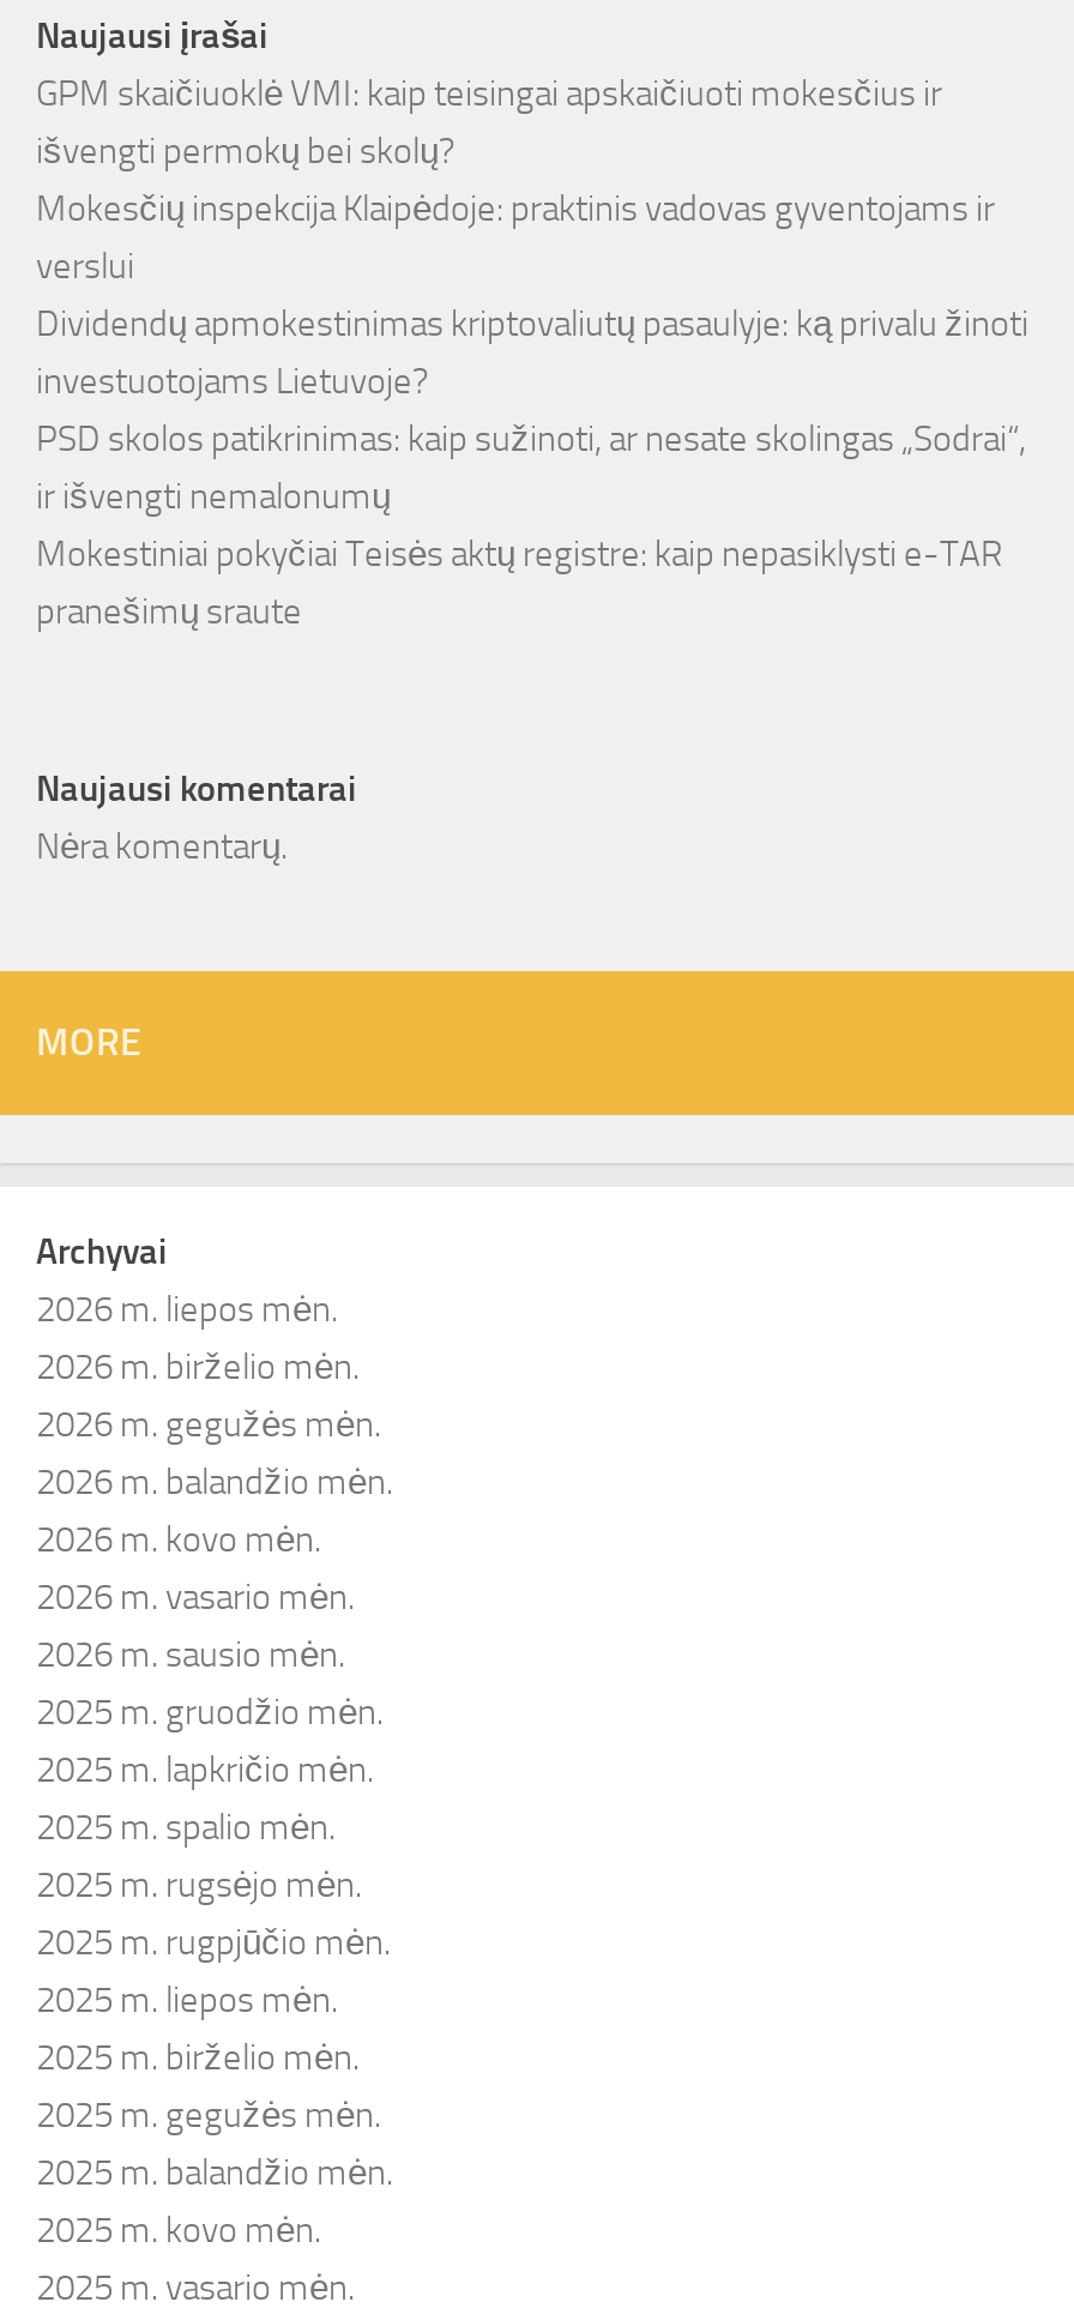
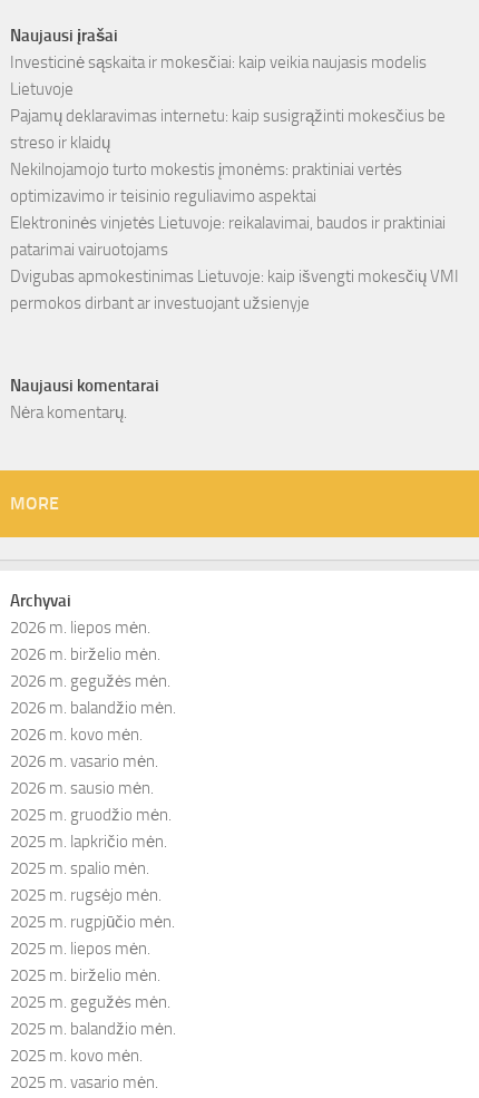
[36,72,1028,633] GPM skaičiuoklė VMI: kaip teisingai apskaičiuoti mokesčius ir | išvengti permokų bei skolų? | Mokesčių inspekcija Klaipėdoje: praktinis vadovas gyventojams ir | verslui | Dividendų apmokestinimas kriptovaliutų pasaulyje: ką privalu žinoti | investuotojams Lietuvoje? | PSD skolos patikrinimas: kaip sužinoti, ar nesate skolingas „Sodrai“, | ir išvengti nemalonumų | Mokestiniai pokyčiai Teisės aktų registre: kaip nepasiklysti e-TAR | pranešimų sraute -> [10,53,459,313] Investicinė sąskaita ir mokesčiai: kaip veikia naujasis modelis | Lietuvoje | Pajamų deklaravimas internetu: kaip susigrąžinti mokesčius be | streso ir klaidų | Nekilnojamojo turto mokestis įmonėms: praktiniai vertės | optimizavimo ir teisinio reguliavimo aspektai | Elektroninės vinjetės Lietuvoje: reikalavimai, baudos ir praktiniai | patarimai vairuotojams | Dvigubas apmokestinimas Lietuvoje: kaip išvengti mokesčių VMI | permokos dirbant ar investuojant užsienyje

